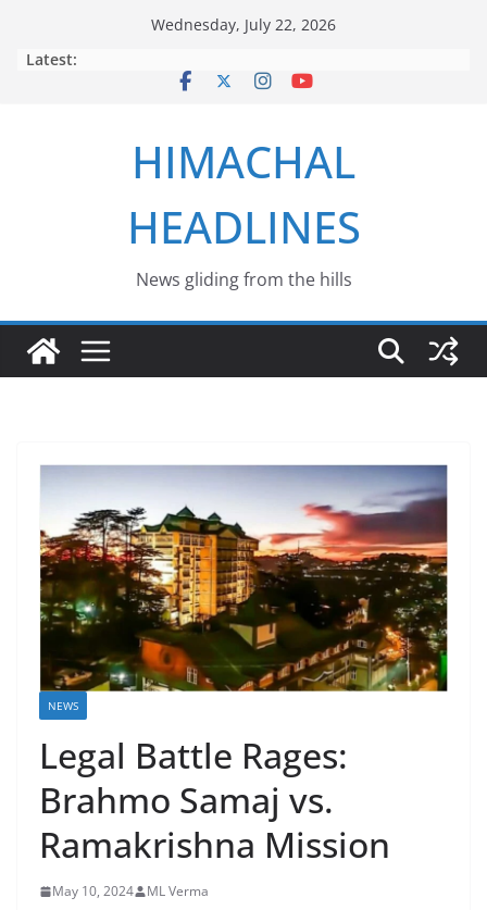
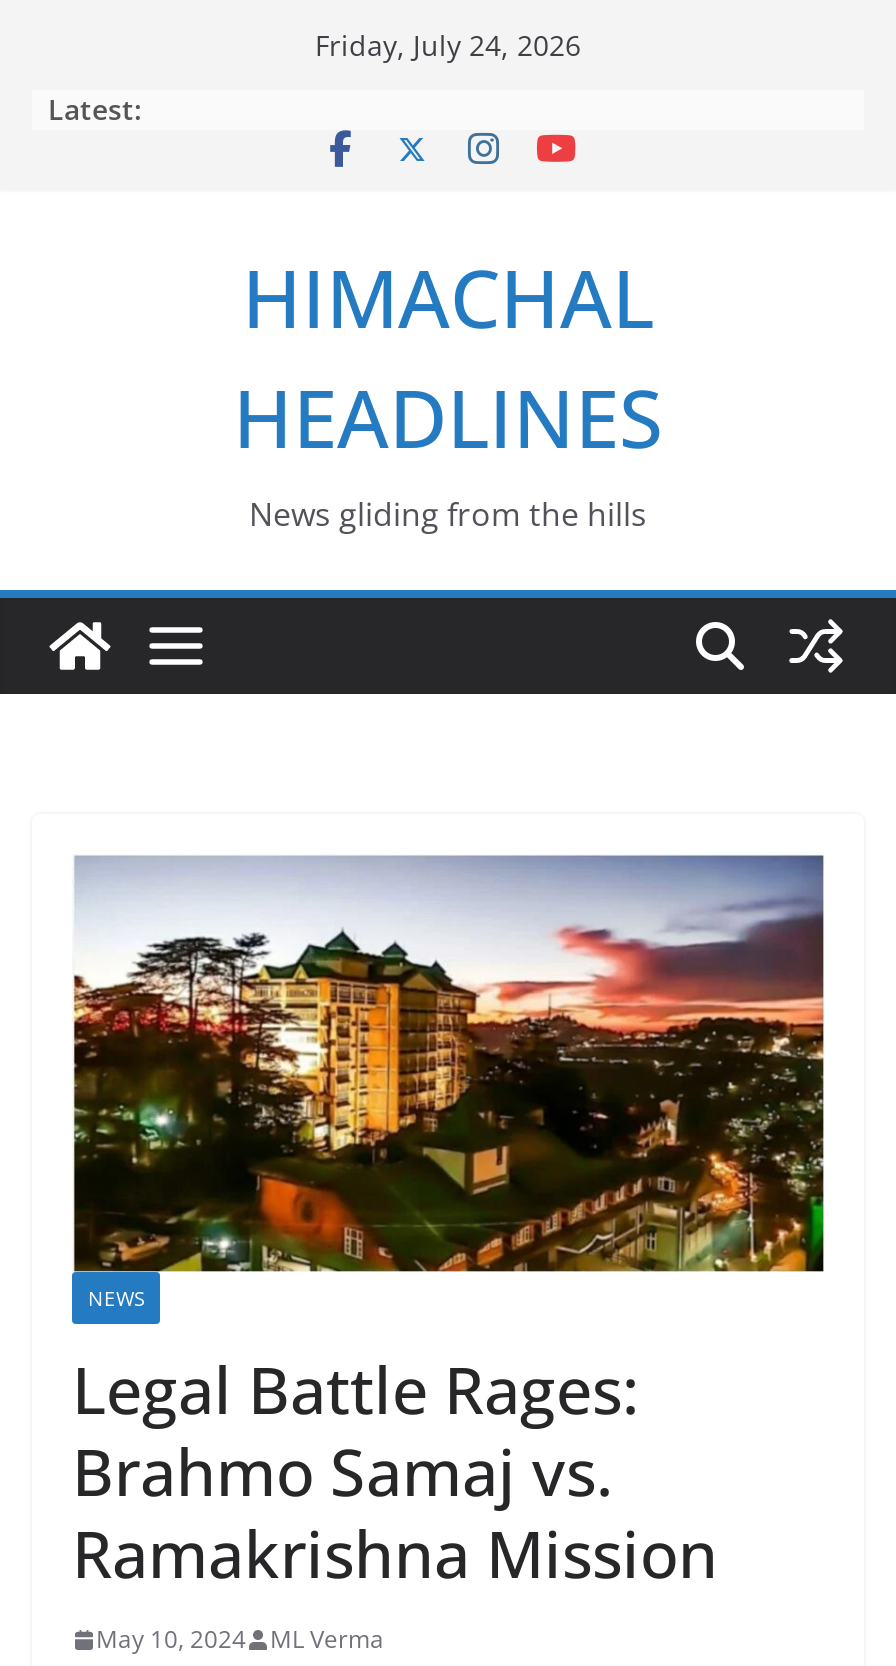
[151,14,336,35] Wednesday, July 22, 2026 -> [315,26,581,64] Friday, July 24, 2026

